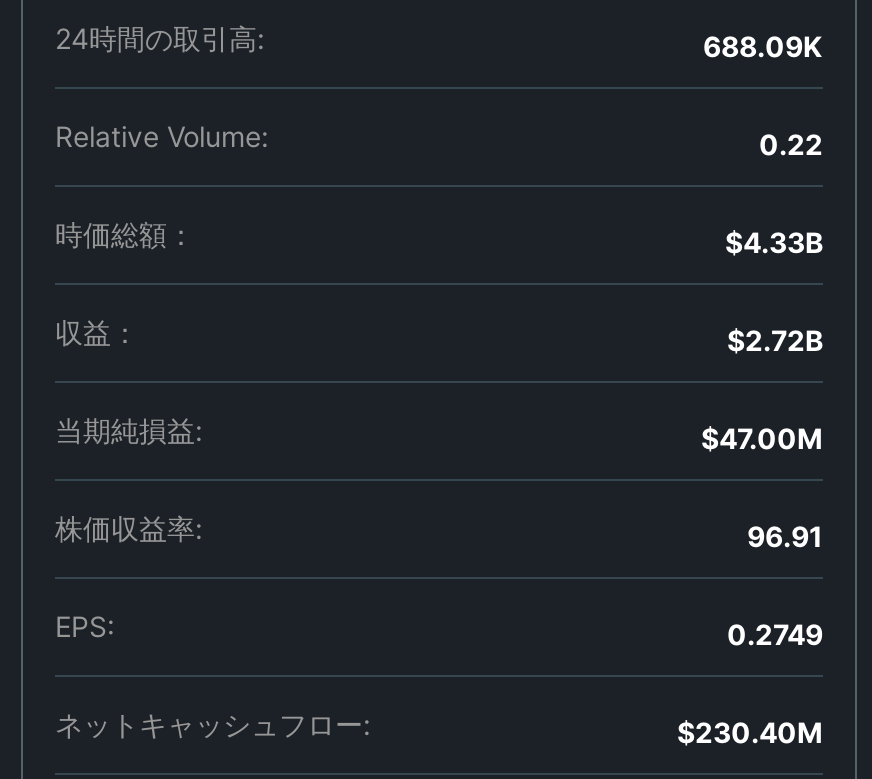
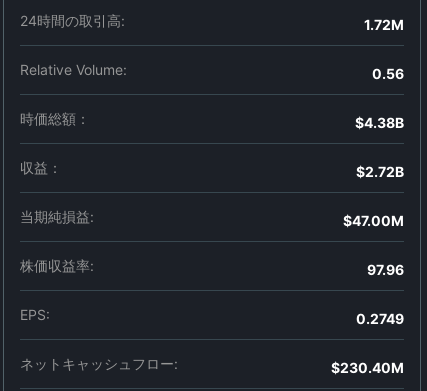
[703,28,823,62] 688.09K -> [364,15,404,32] 1.72M
[759,126,823,160] 0.22 -> [372,64,404,81] 0.56
[725,224,823,258] $4.33B -> [355,113,404,130] $4.38B
[747,518,823,552] 96.91 -> [367,260,404,277] 97.96

